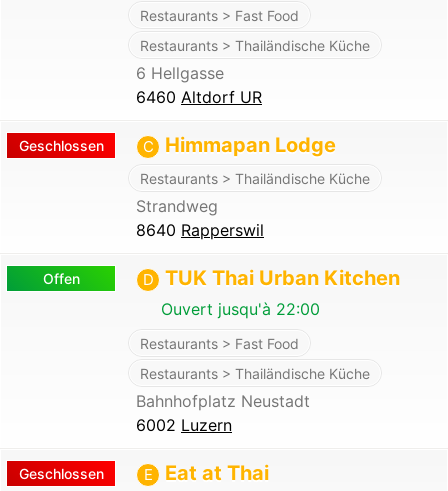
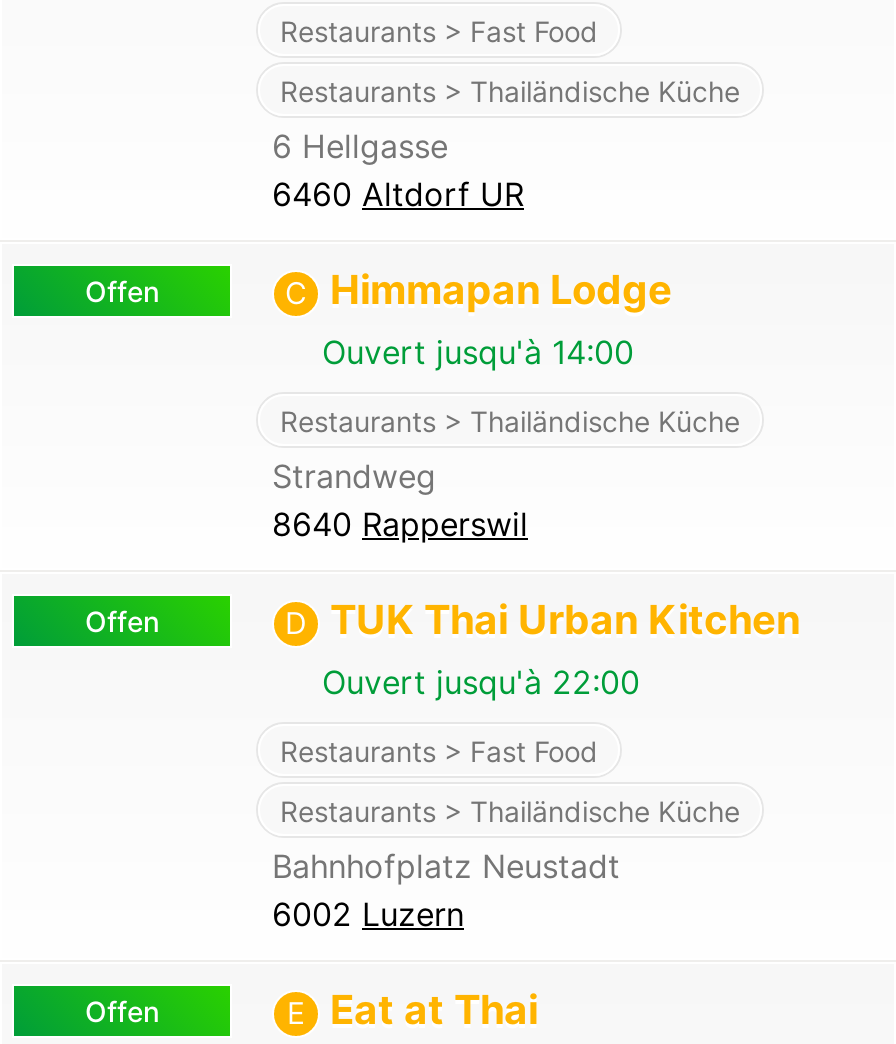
[18,137,103,154] Geschlossen -> [85,274,159,308] Offen
none -> [312,332,634,372] Ouvert jusqu'à 14:00
[18,465,103,482] Geschlossen -> [85,994,159,1028] Offen

